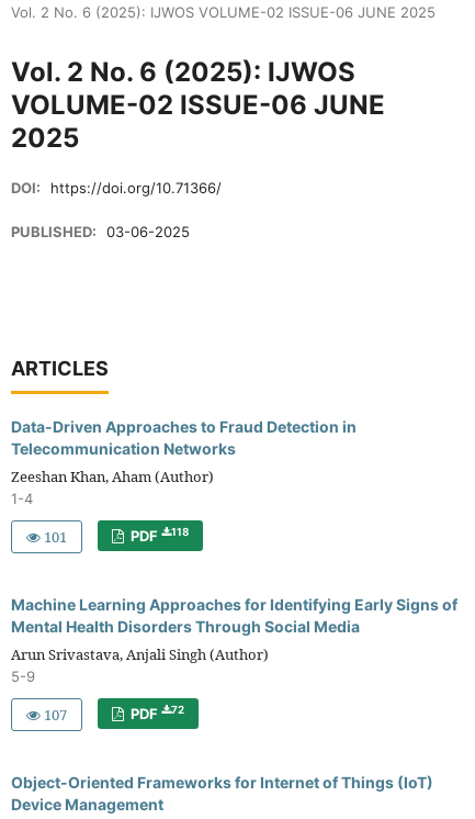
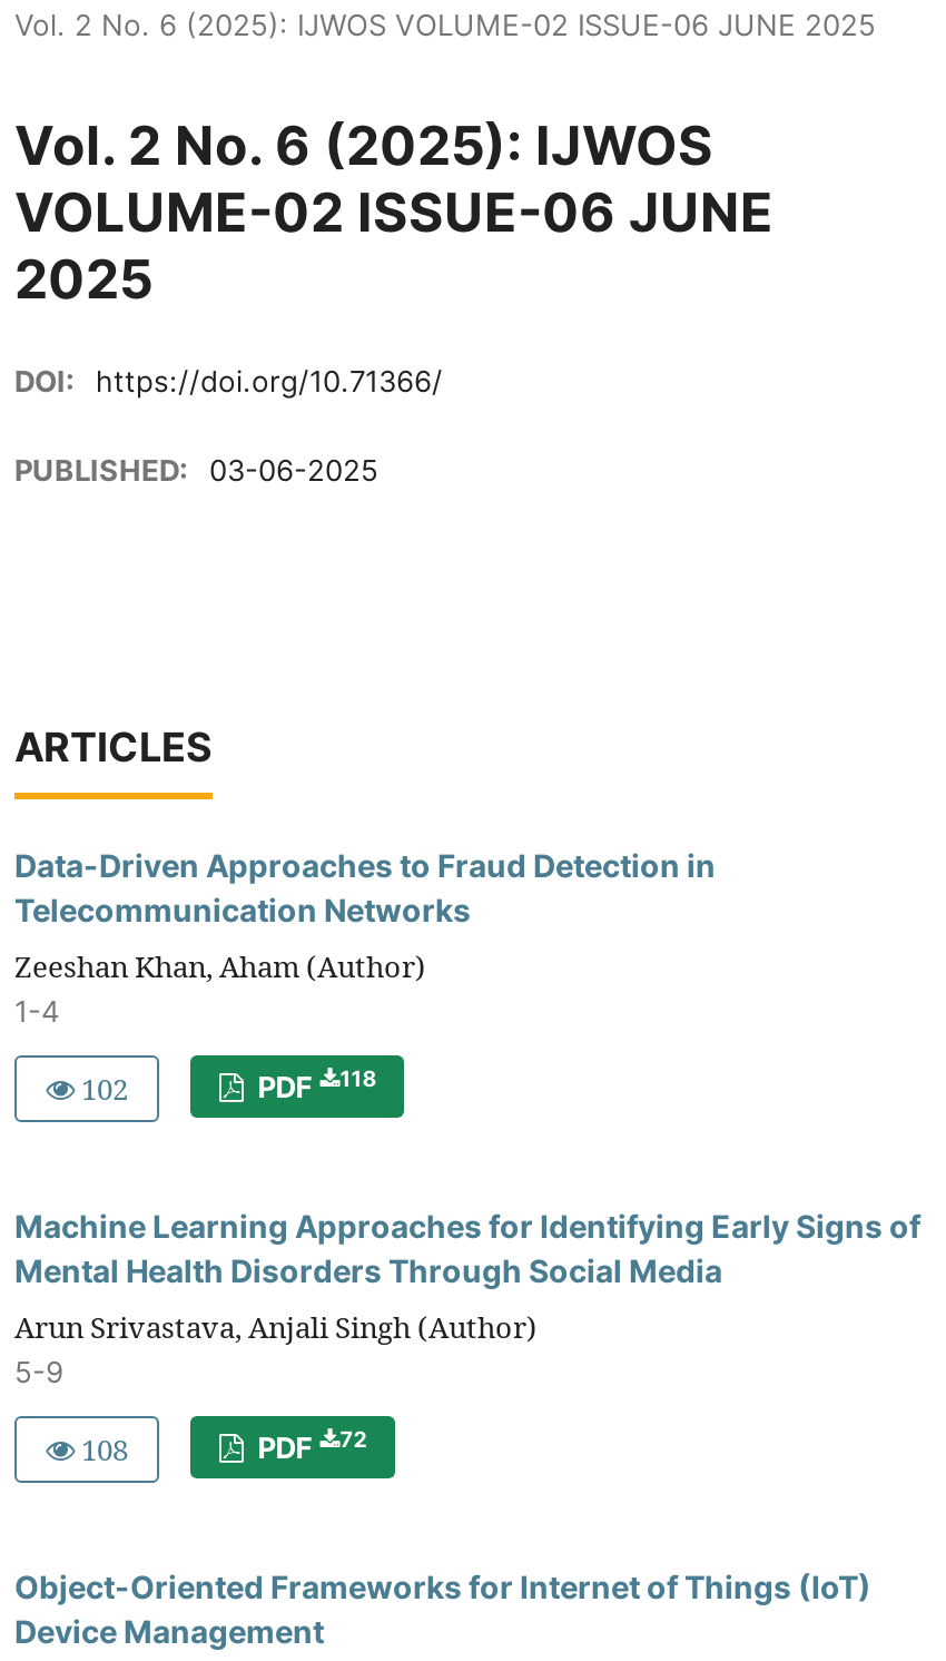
[41,527,67,547] 101 -> [75,1069,128,1109] 102
[41,705,67,724] 107 -> [75,1429,128,1469] 108

